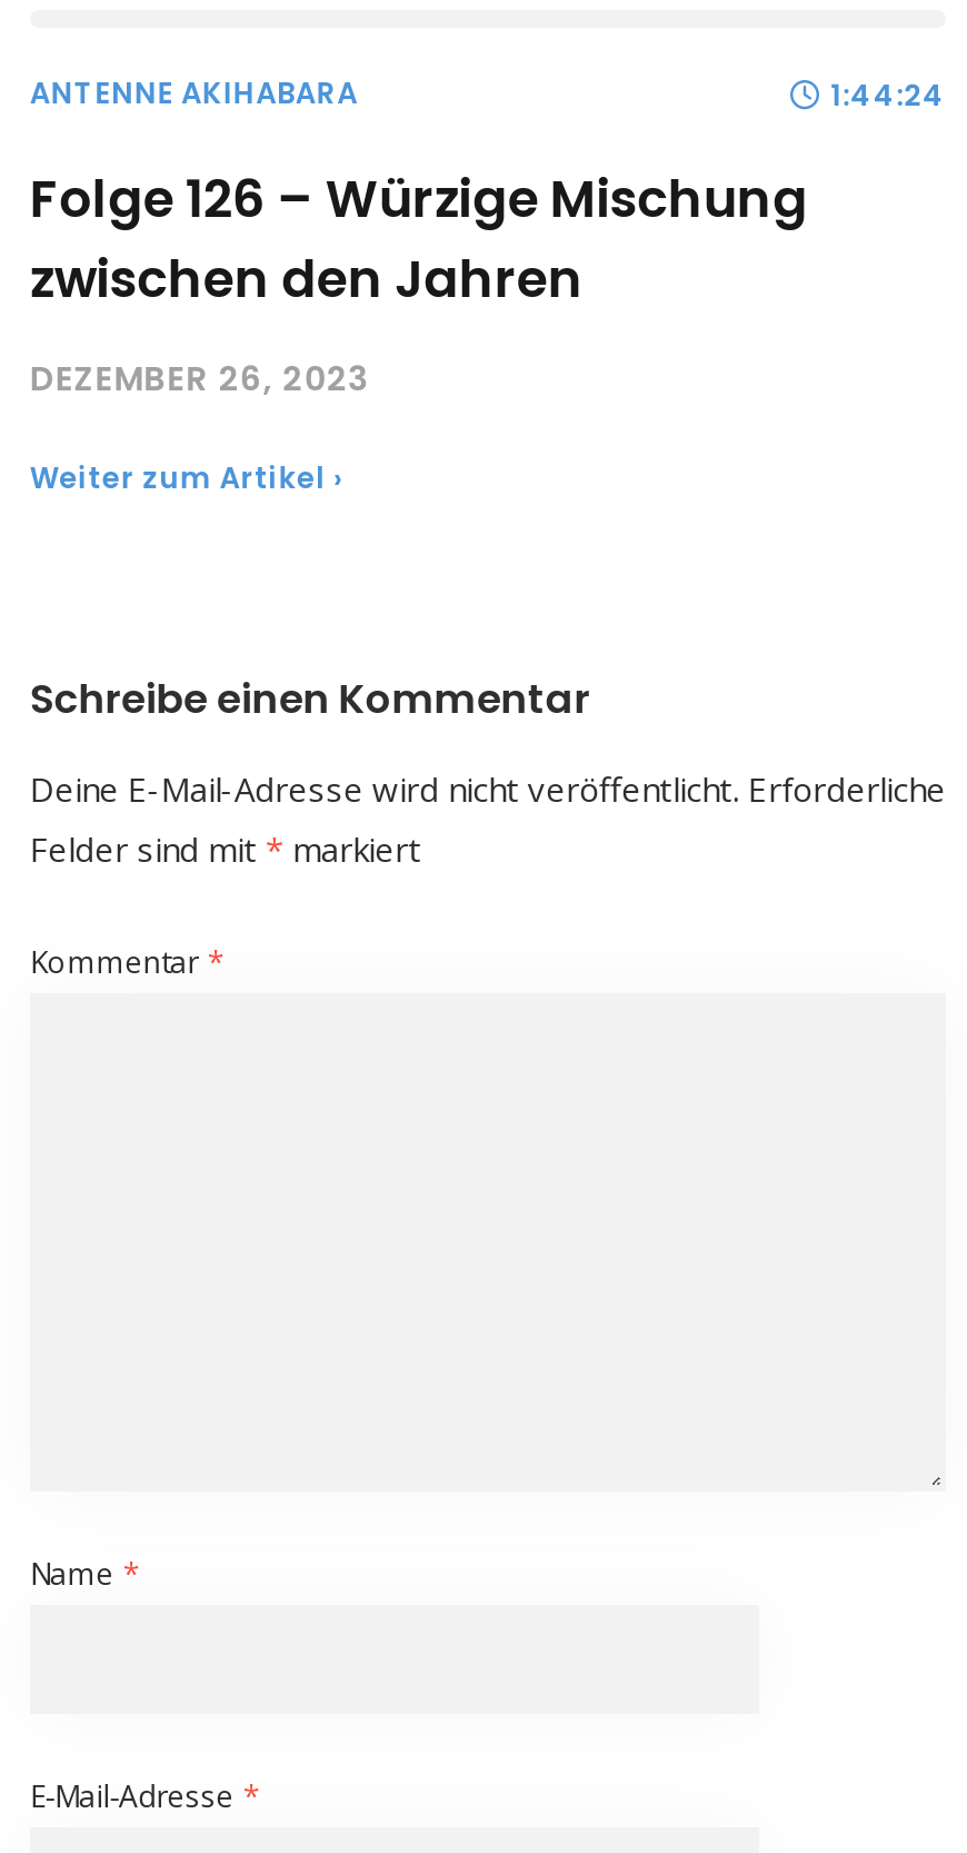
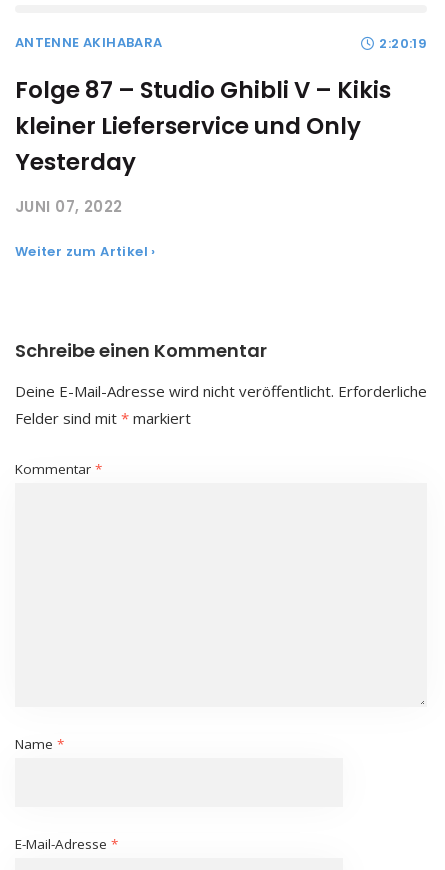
[831,75,946,117] 1:44:24 -> [379,34,427,53] 2:20:19
[30,164,808,315] Folge 126 – Würzige Mischung | zwischen den Jahren -> [15,74,391,178] Folge 87 – Studio Ghibli V – Kikis | kleiner Lieferservice und Only | Yesterday
[30,355,369,402] DEZEMBER 26, 2023 -> [15,196,123,217] JUNI 07, 2022

